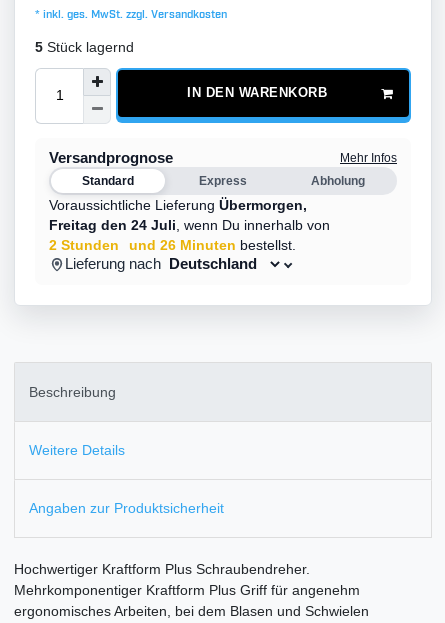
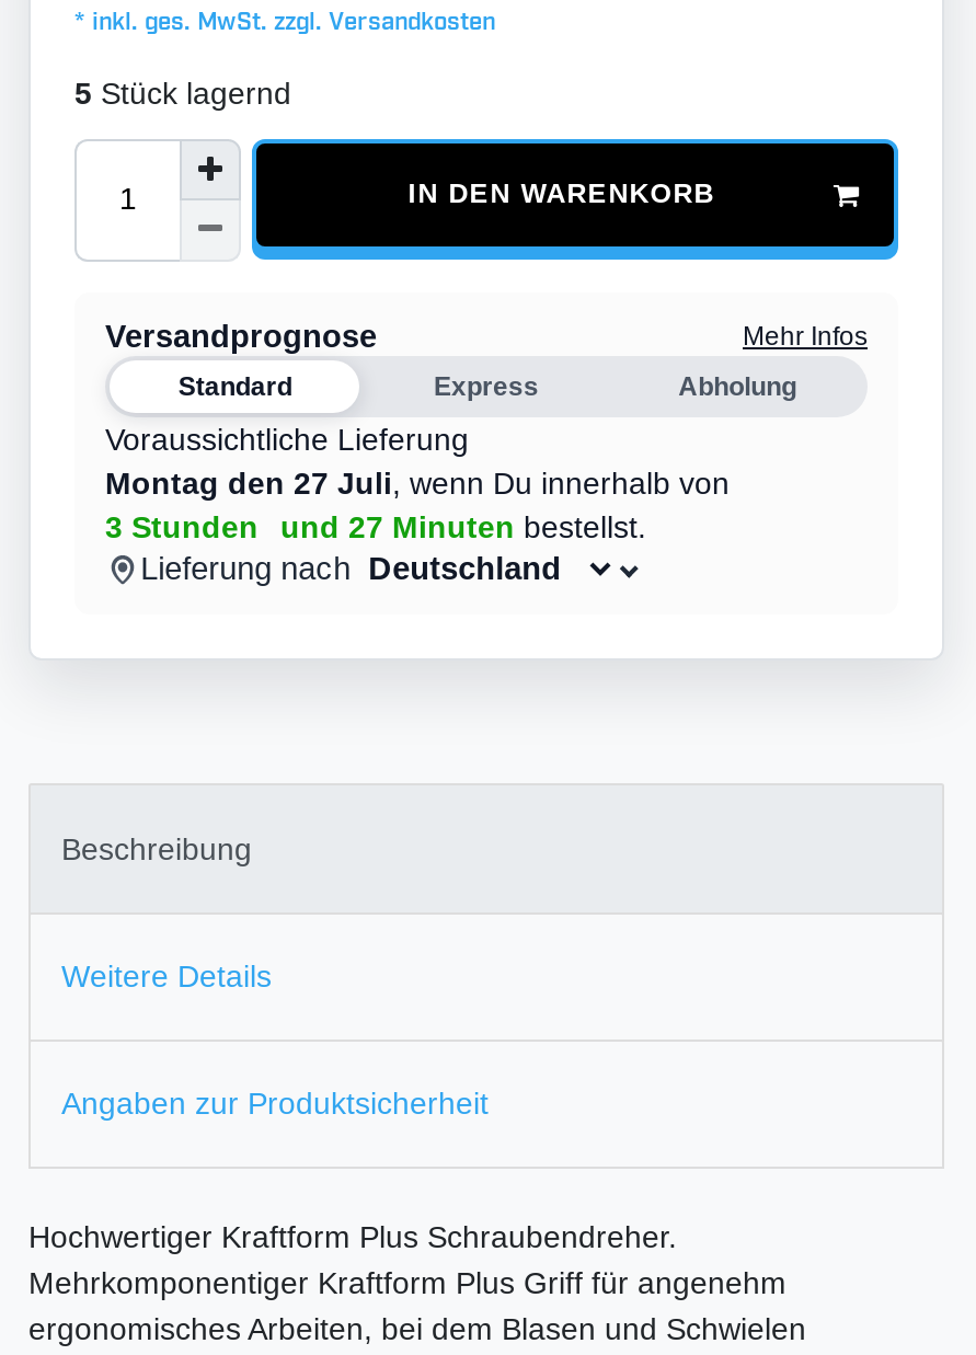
[49,197,330,253] Voraussichtliche Lieferung Übermorgen, | Freitag den 24 Juli, wenn Du innerhalb von | 2 Stunden | und 26 Minuten bestellst. -> [105,423,730,546] Voraussichtliche Lieferung | Montag den 27 Juli, wenn Du innerhalb von | 3 Stunden | und 27 Minuten bestellst.

